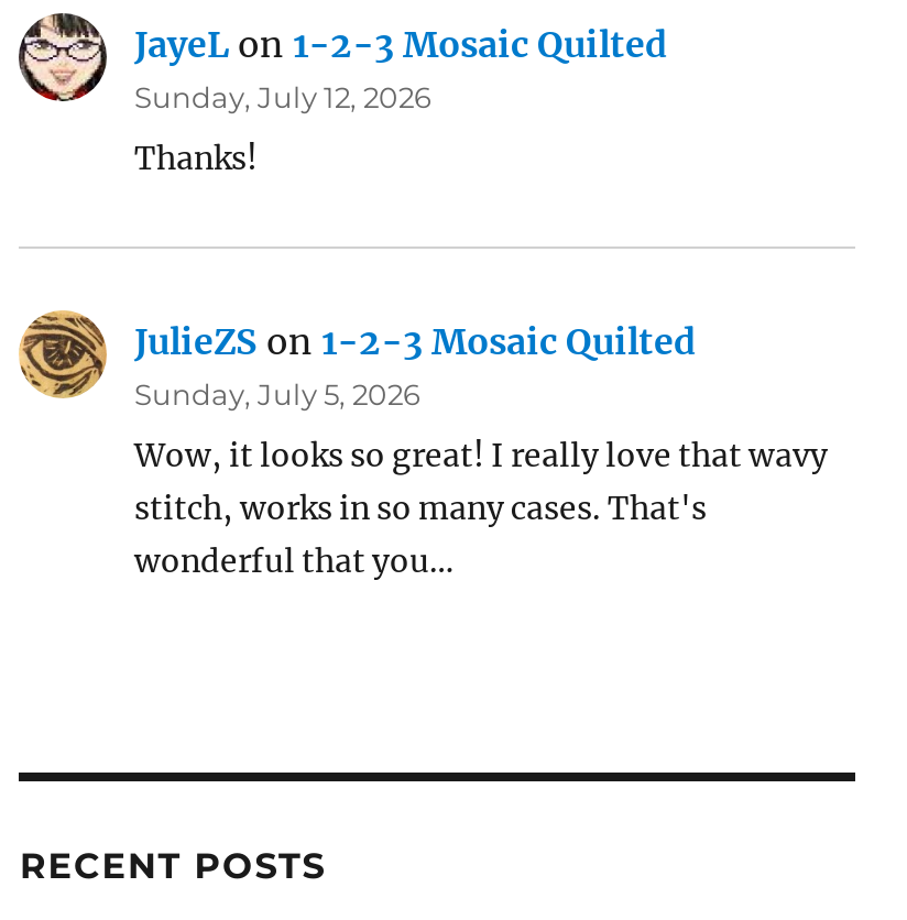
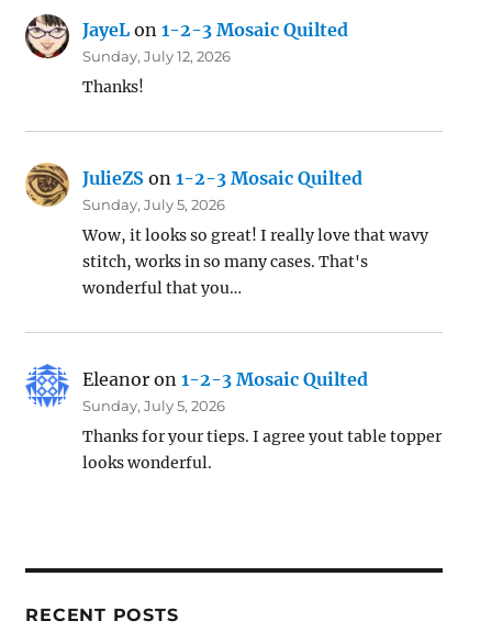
none -> [24,363,442,473] [image] | Eleanor on 1-2-3 Mosaic Quilted | Sunday, July 5, 2026 | Thanks for your tieps. I agree yout table topper | looks wonderful.

